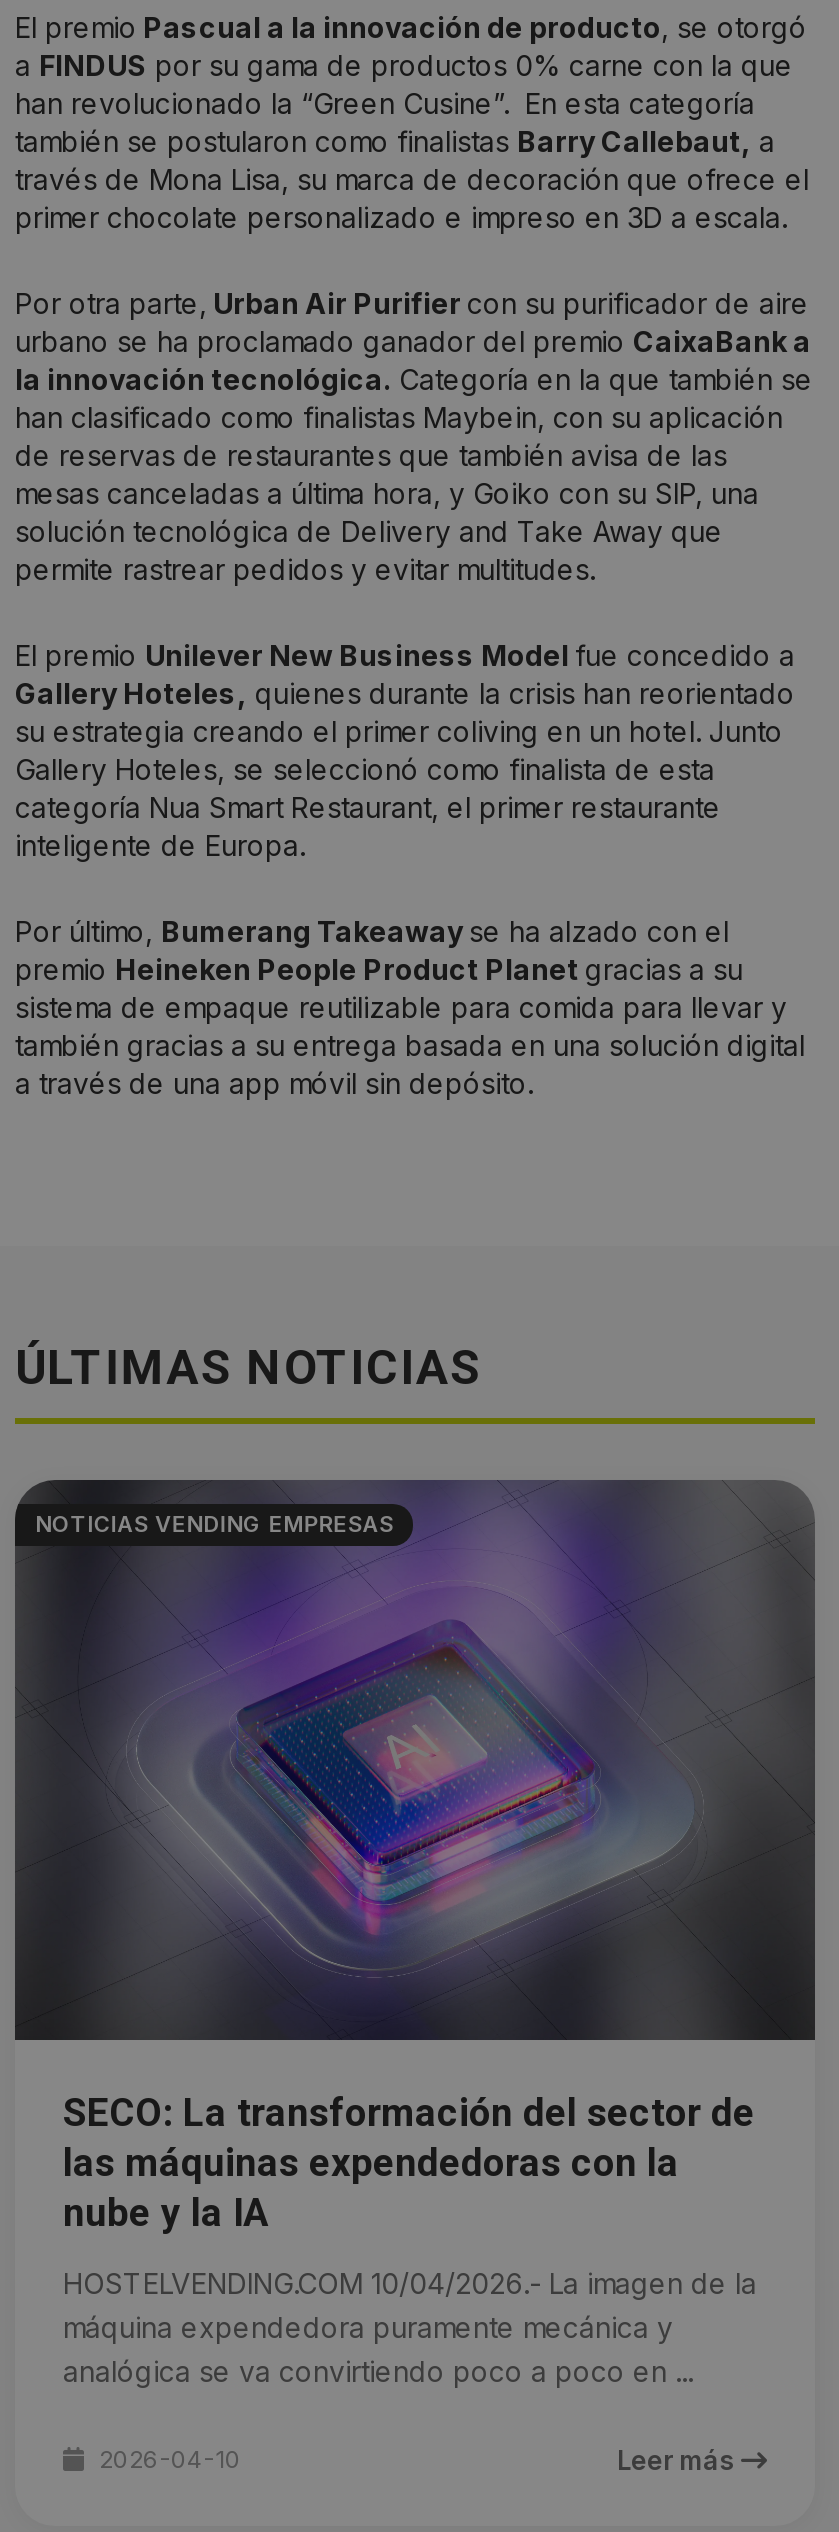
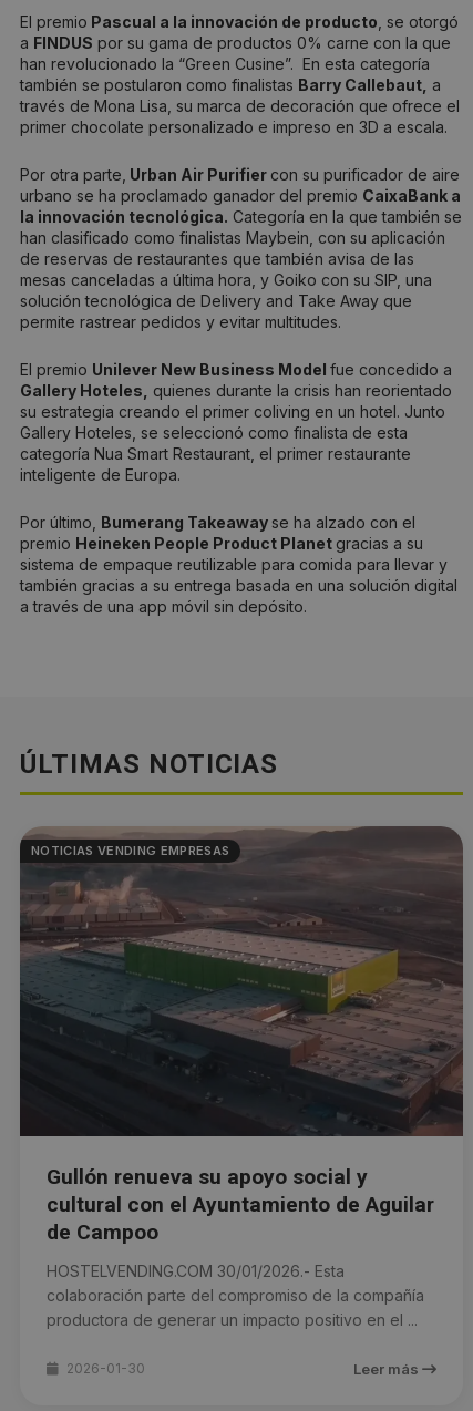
[15,1478,817,2237] [image] | SECO: La transformación del sector de | las máquinas expendedoras con la | nube y la IA -> [20,826,463,1245] [image] | Gullón renueva su apoyo social y | cultural con el Ayuntamiento de Aguilar | de Campoo
[63,2267,757,2389] HOSTELVENDING.COM 10/04/2026.- La imagen de la | máquina expendedora puramente mecánica y | analógica se va convirtiendo poco a poco en ... -> [47,1262,424,1329] HOSTELVENDING.COM 30/01/2026.- Esta | colaboración parte del compromiso de la compañía | productora de generar un impacto positivo en el ...
[93,2445,241,2475] 2026-04-10 -> [63,1360,145,1377] 2026-01-30

